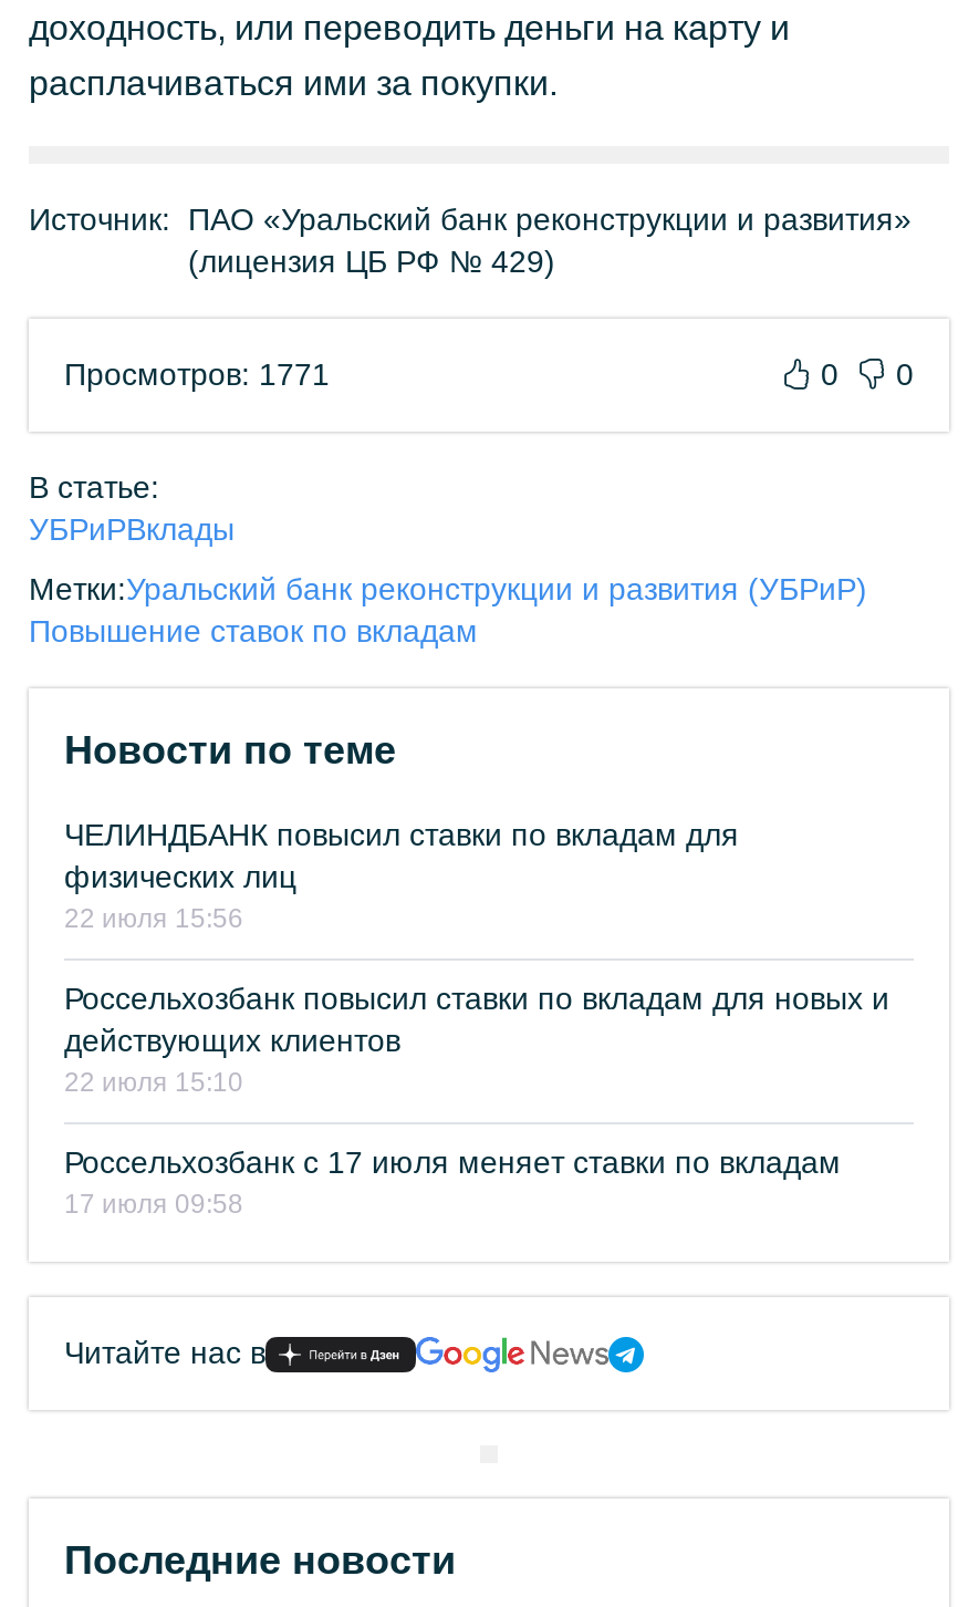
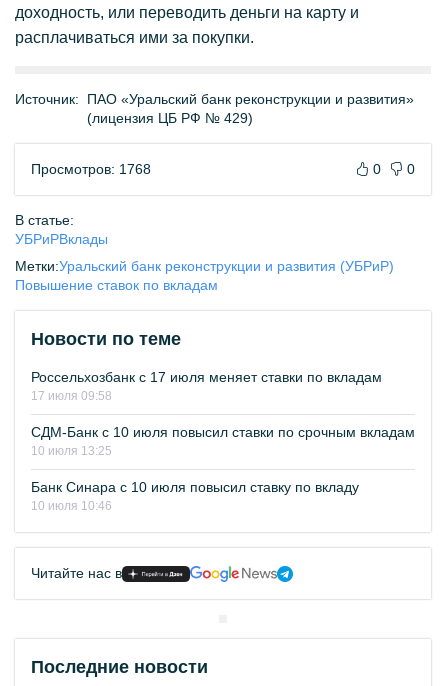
[64,356,330,392] Просмотров: 1771 -> [31,161,151,177] Просмотров: 1768
[64,817,889,1098] ЧЕЛИНДБАНК повысил ставки по вкладам для | физических лиц | 22 июля 15:56 | Россельхозбанк повысил ставки по вкладам для новых и | действующих клиентов | 22 июля 15:10 -> none
moved [64,1144,841,1220] -> [31,369,382,403]: Россельхозбанк с 17 июля меняет ставки по вкладам | 17 июля 09:58
none -> [31,424,415,513] СДМ-Банк с 10 июля повысил ставки по срочным вкладам | 10 июля 13:25 | Банк Синара с 10 июля повысил ставку по вкладу | 10 июля 10:46

